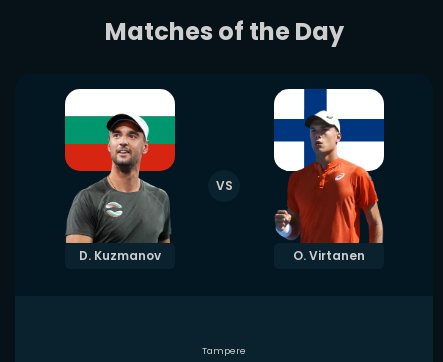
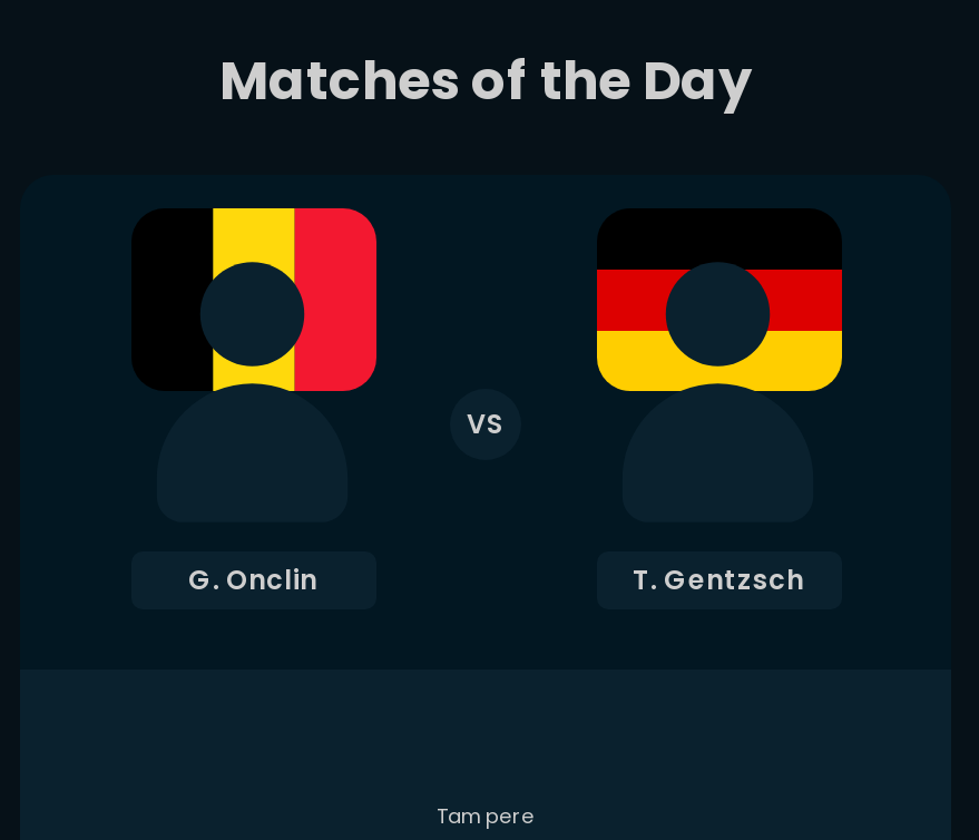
[64,88,176,264] [image] | D. Kuzmanov -> [131,206,379,598] [image] | G. Onclin
[273,88,385,264] [image] | O. Virtanen -> [595,208,844,598] [image] | T. Gentzsch

